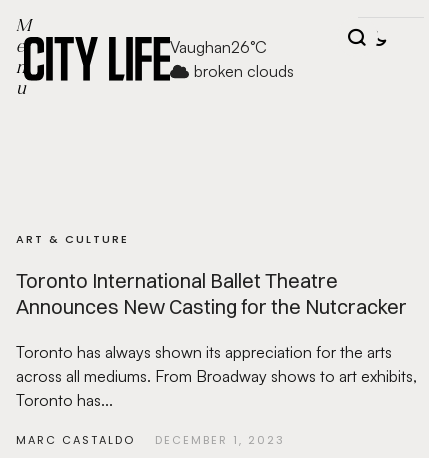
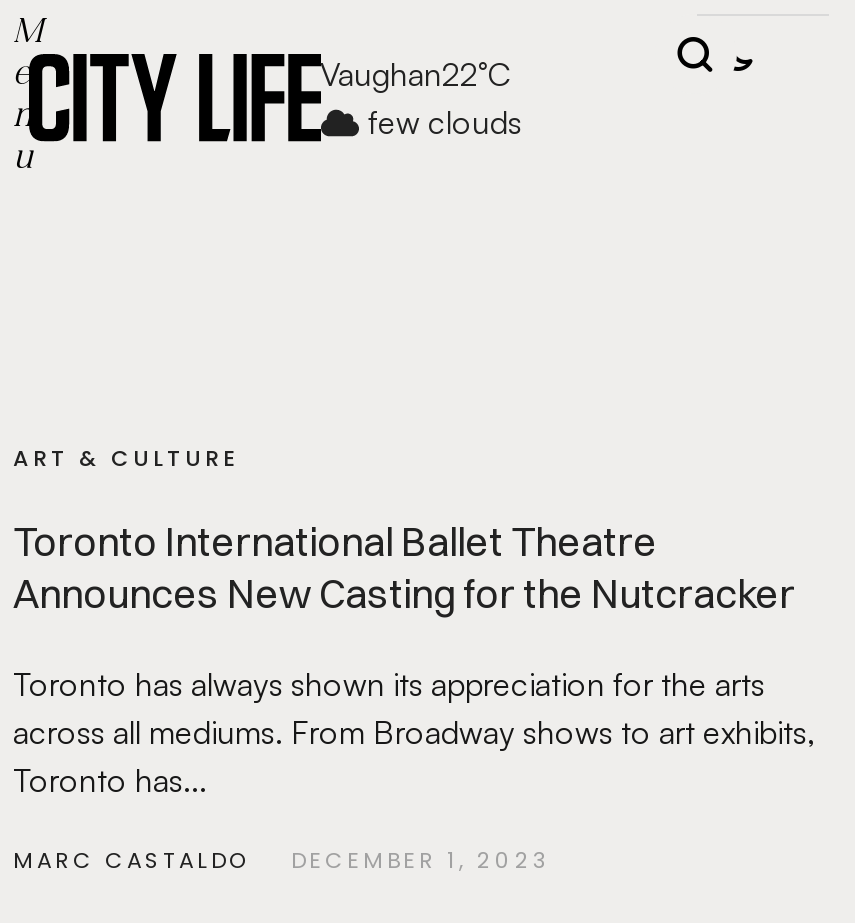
[169,37,266,57] Vaughan26°C -> [320,54,512,94] Vaughan22°C
[193,61,293,81] broken clouds -> [368,102,522,142] few clouds

